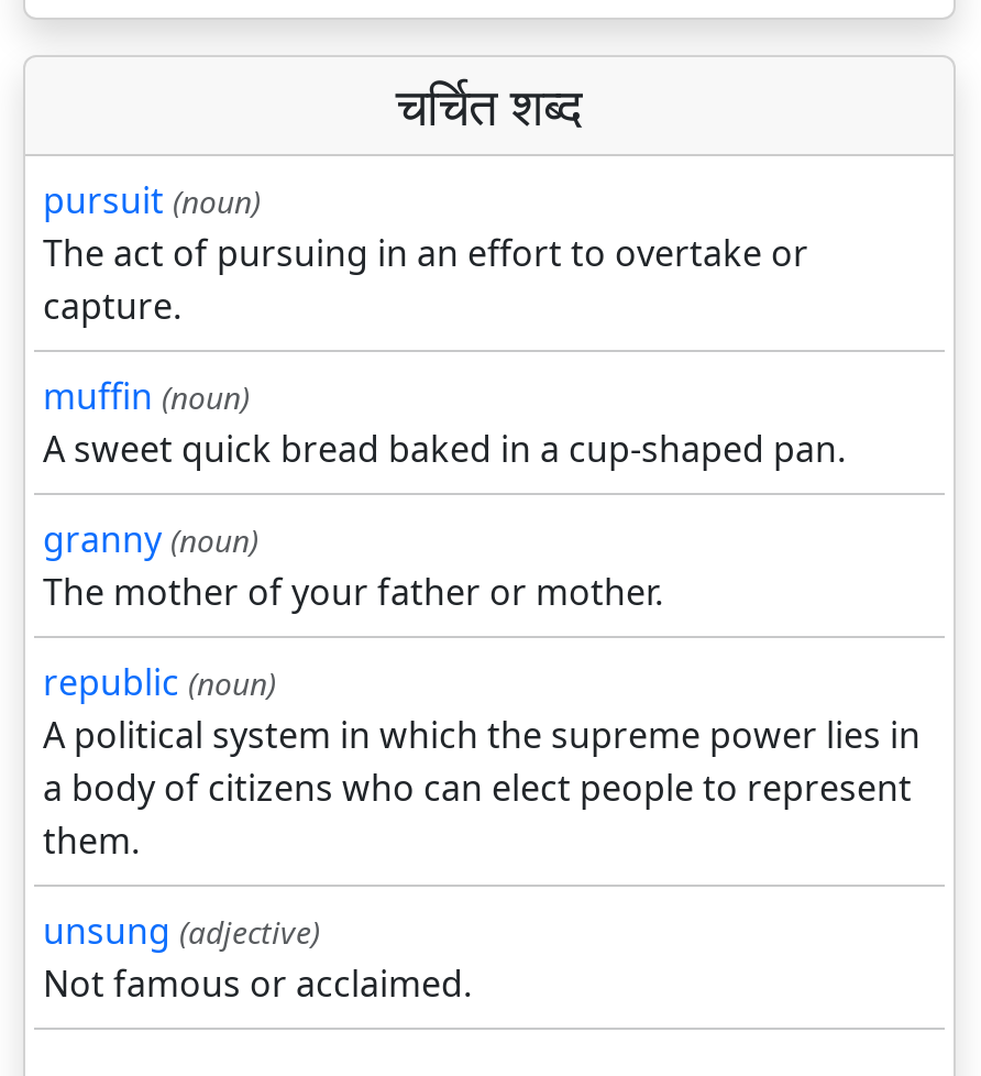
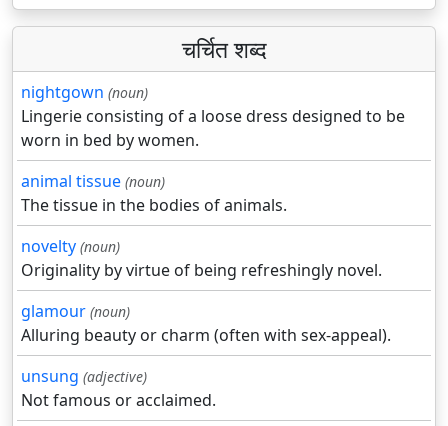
[43,176,808,331] pursuit (noun) | The act of pursuing in an effort to overtake or | capture. -> [21,81,405,151] nightgown (noun) | Lingerie consisting of a loose dress designed to be | worn in bed by women.
[43,372,846,474] muffin (noun) | A sweet quick bread baked in a cup-shaped pan. -> [21,170,287,216] animal tissue (noun) | The tissue in the bodies of animals.
[43,515,663,617] granny (noun) | The mother of your father or mother. -> [21,235,382,281] novelty (noun) | Originality by virtue of being refreshingly novel.
[43,658,921,865] republic (noun) | A political system in which the supreme power lies in | a body of citizens who can elect people to represent | them. -> [21,300,391,346] glamour (noun) | Alluring beauty or charm (often with sex-appeal).

